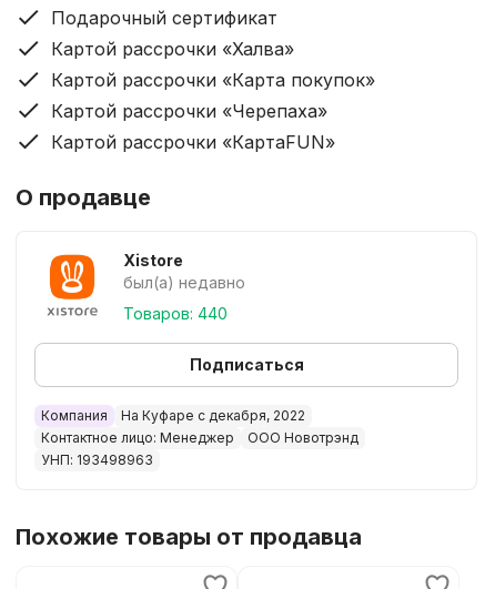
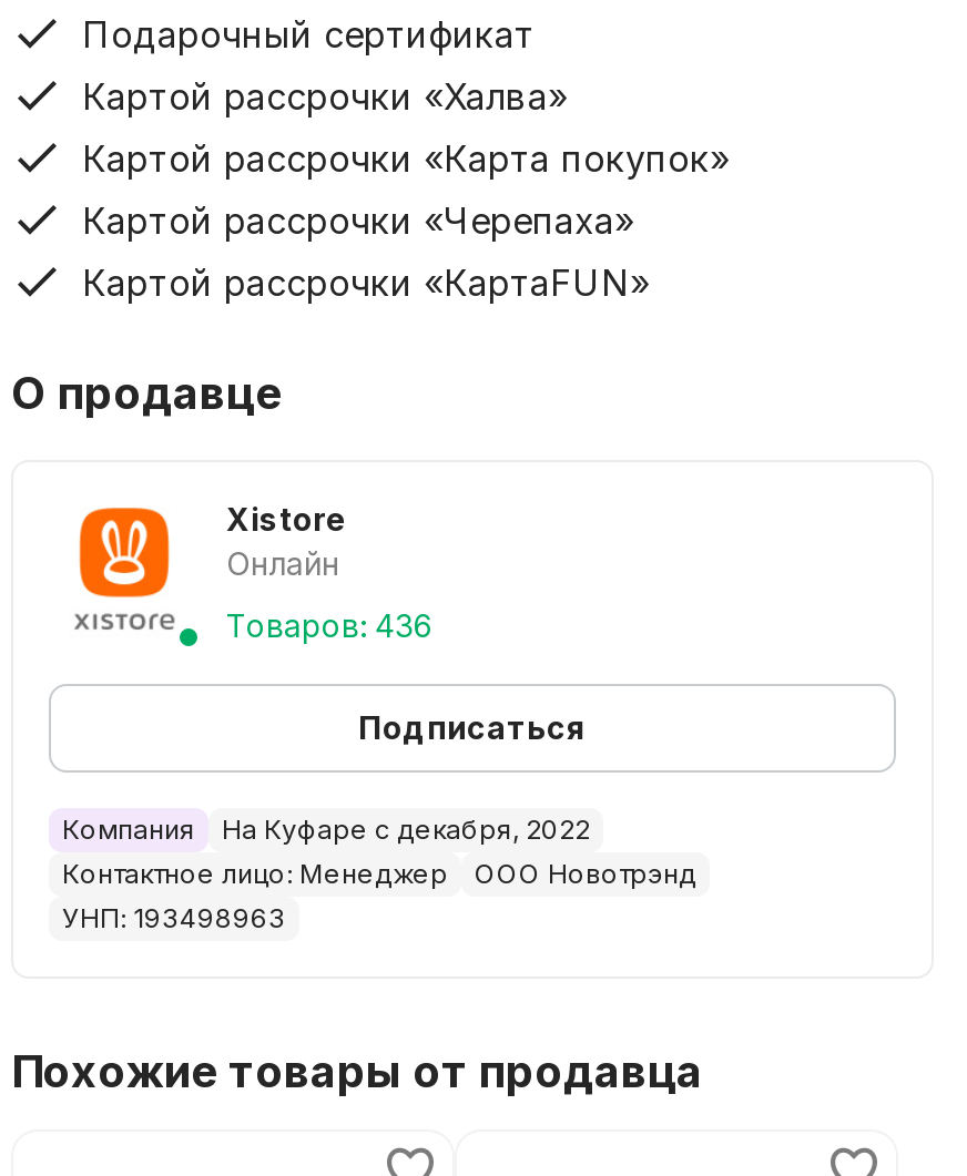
[123,273,245,292] был(а) недавно -> [226,544,339,582] Онлайн
[123,304,228,323] Товаров: 440 -> [226,606,432,644] Товаров: 436

